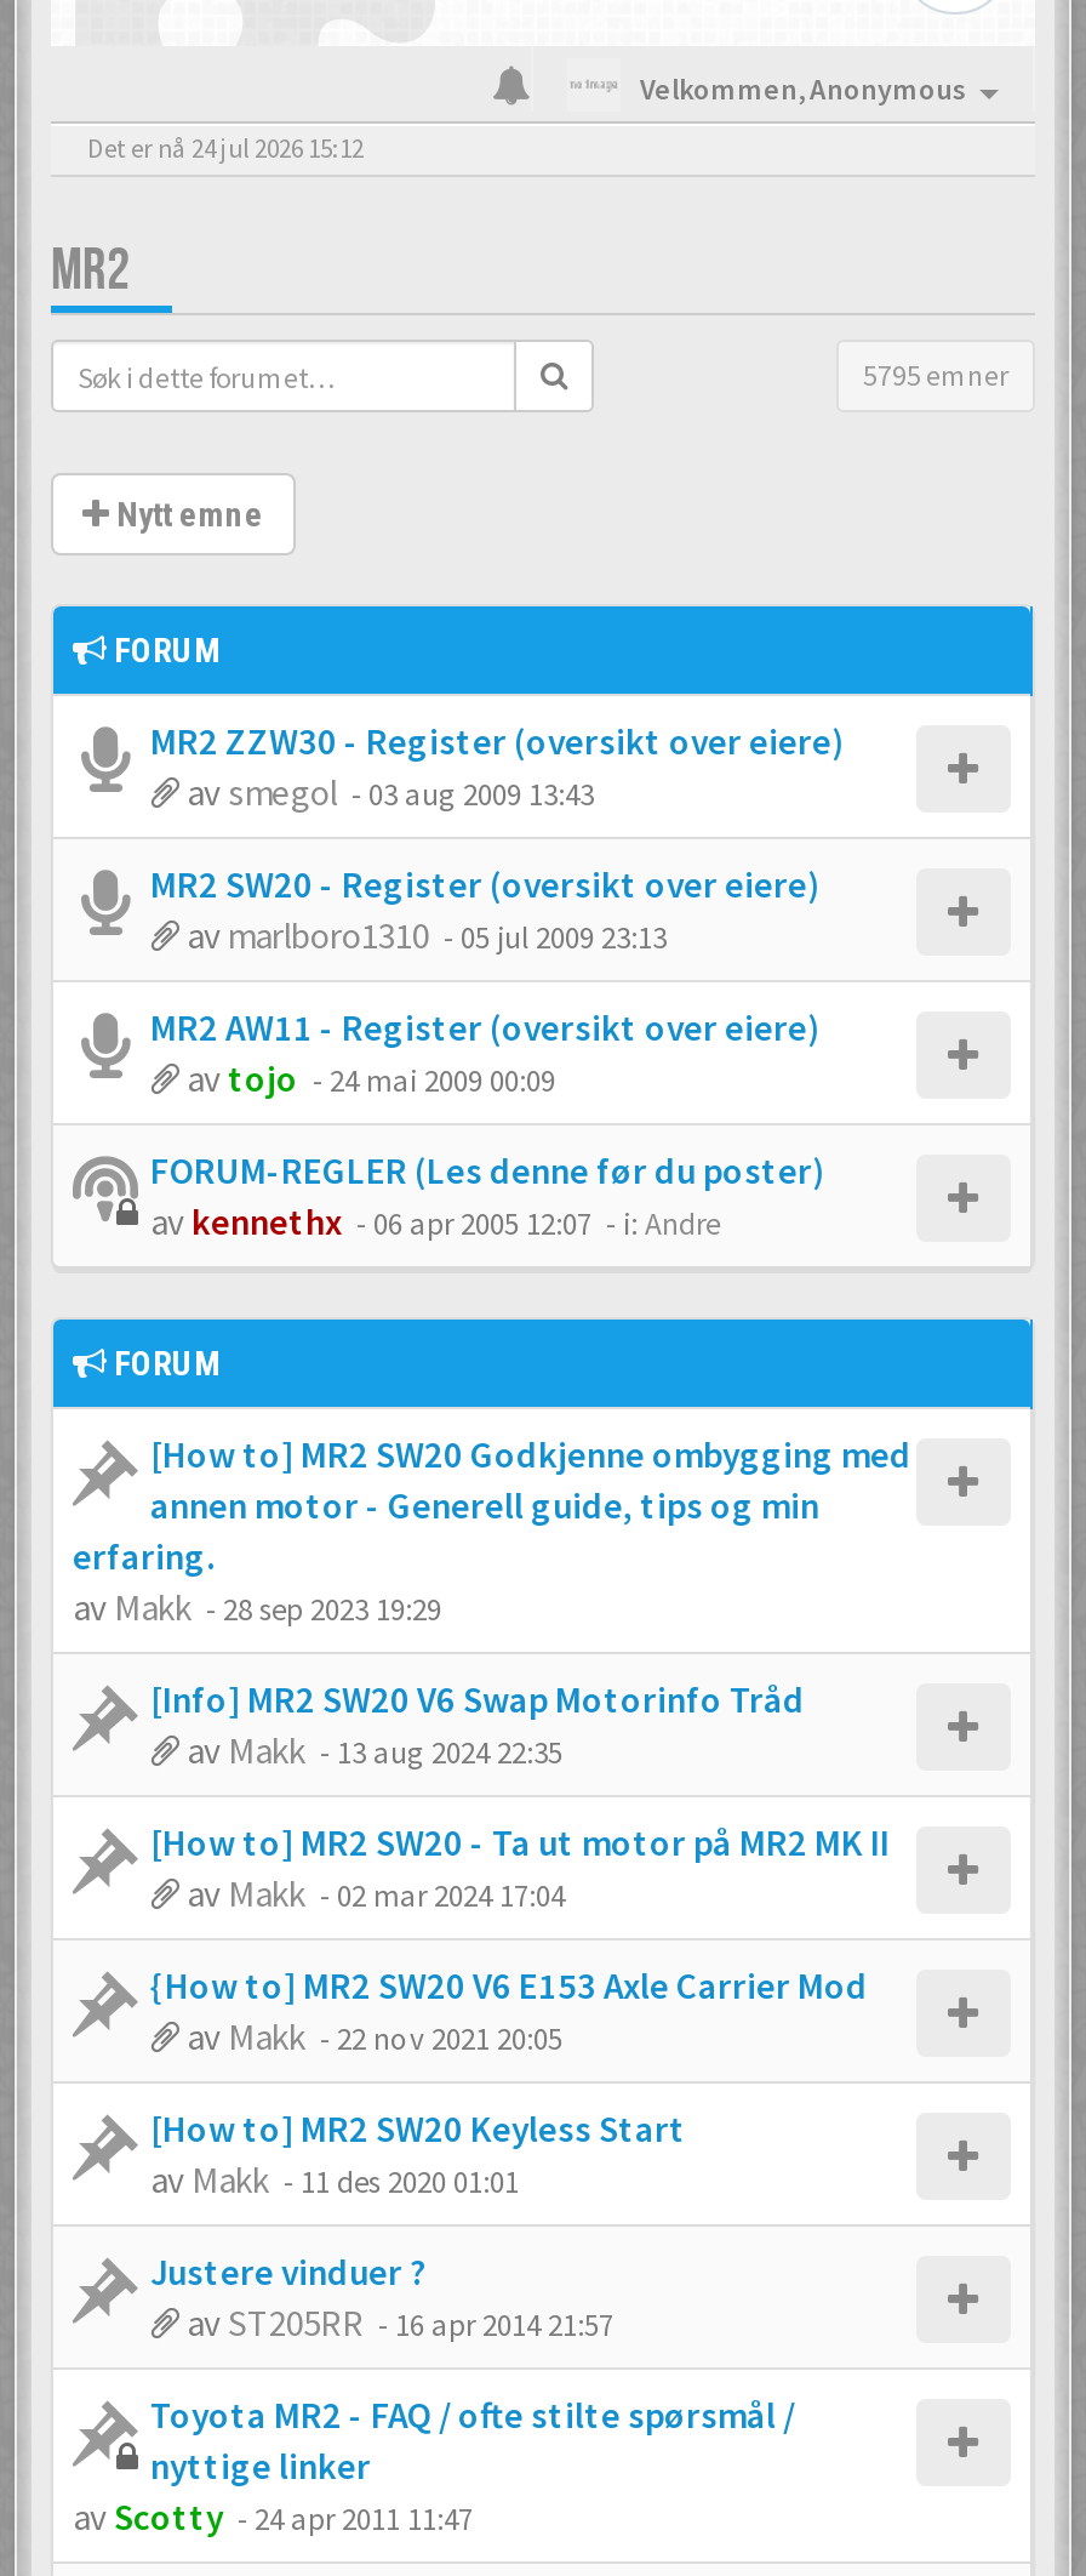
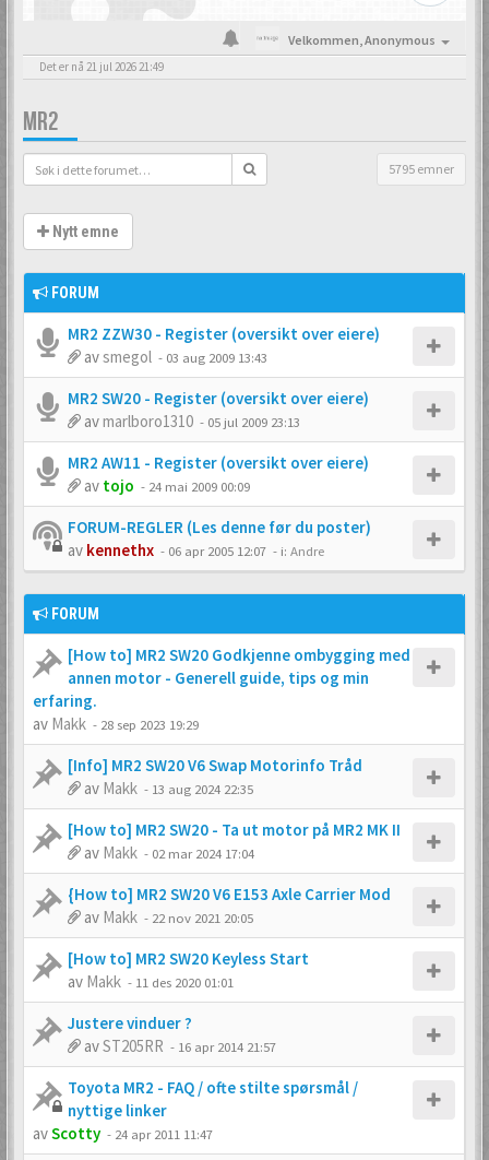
[87,131,364,165] Det er nå 24 jul 2026 15:12 -> [39,59,164,74] Det er nå 21 jul 2026 21:49

